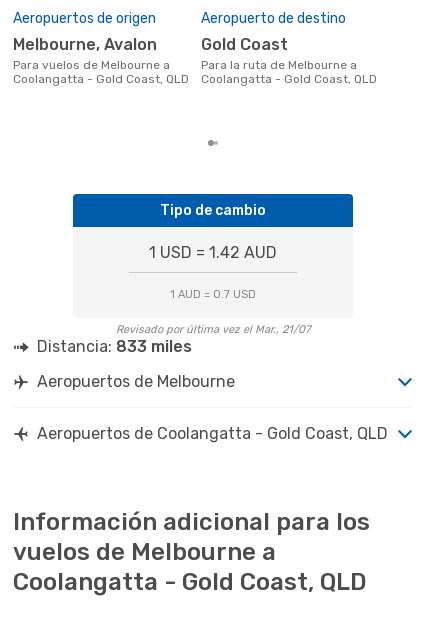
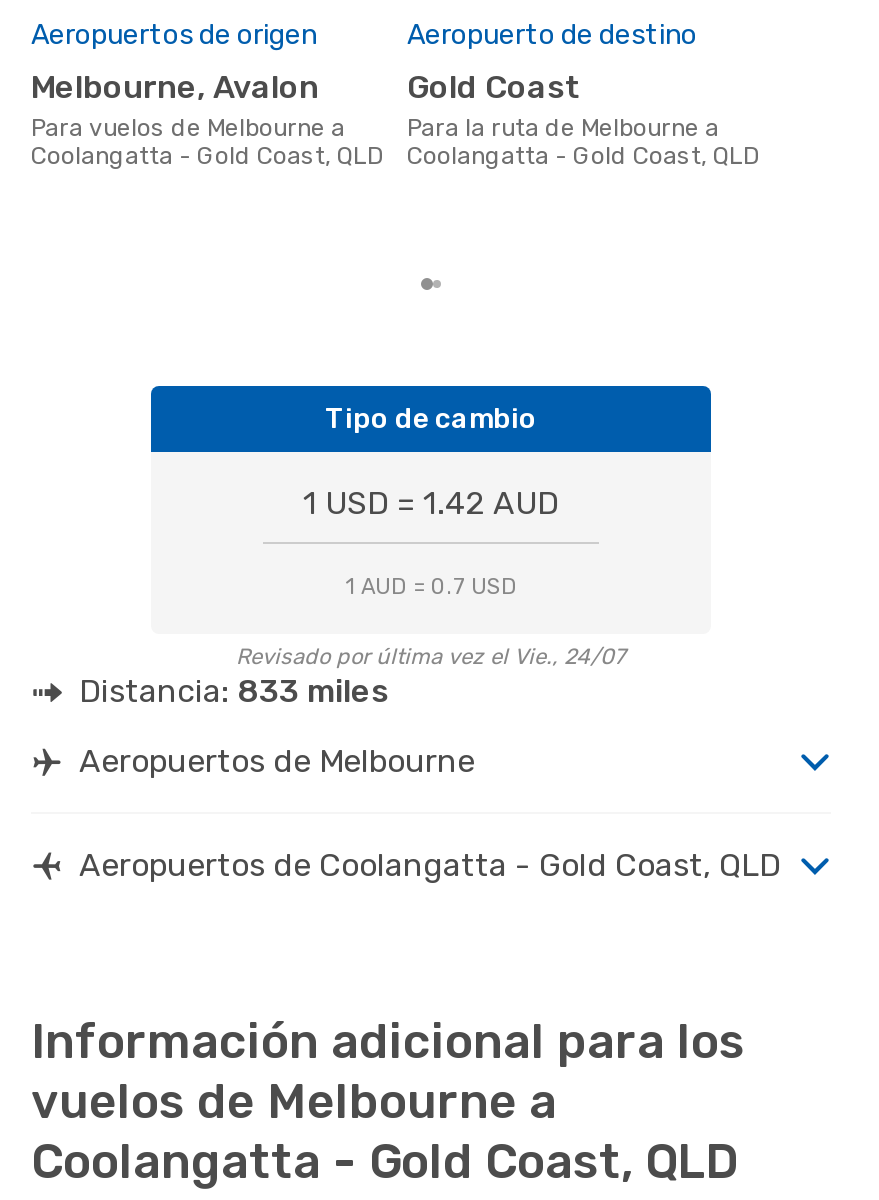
[115,323,310,336] Revisado por última vez el Mar., 21/07 -> [236,644,626,670] Revisado por última vez el Vie., 24/07

